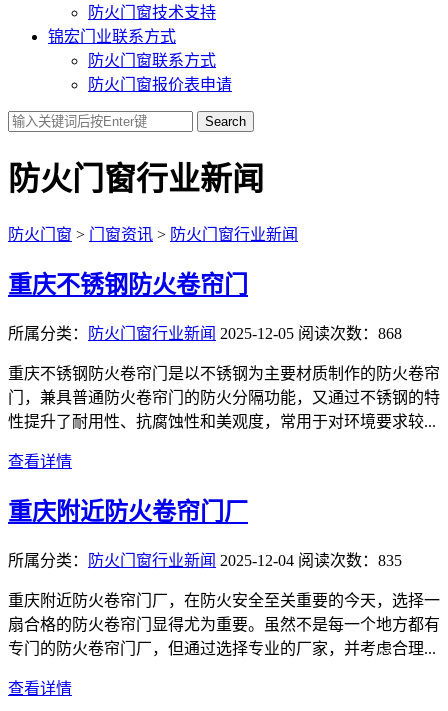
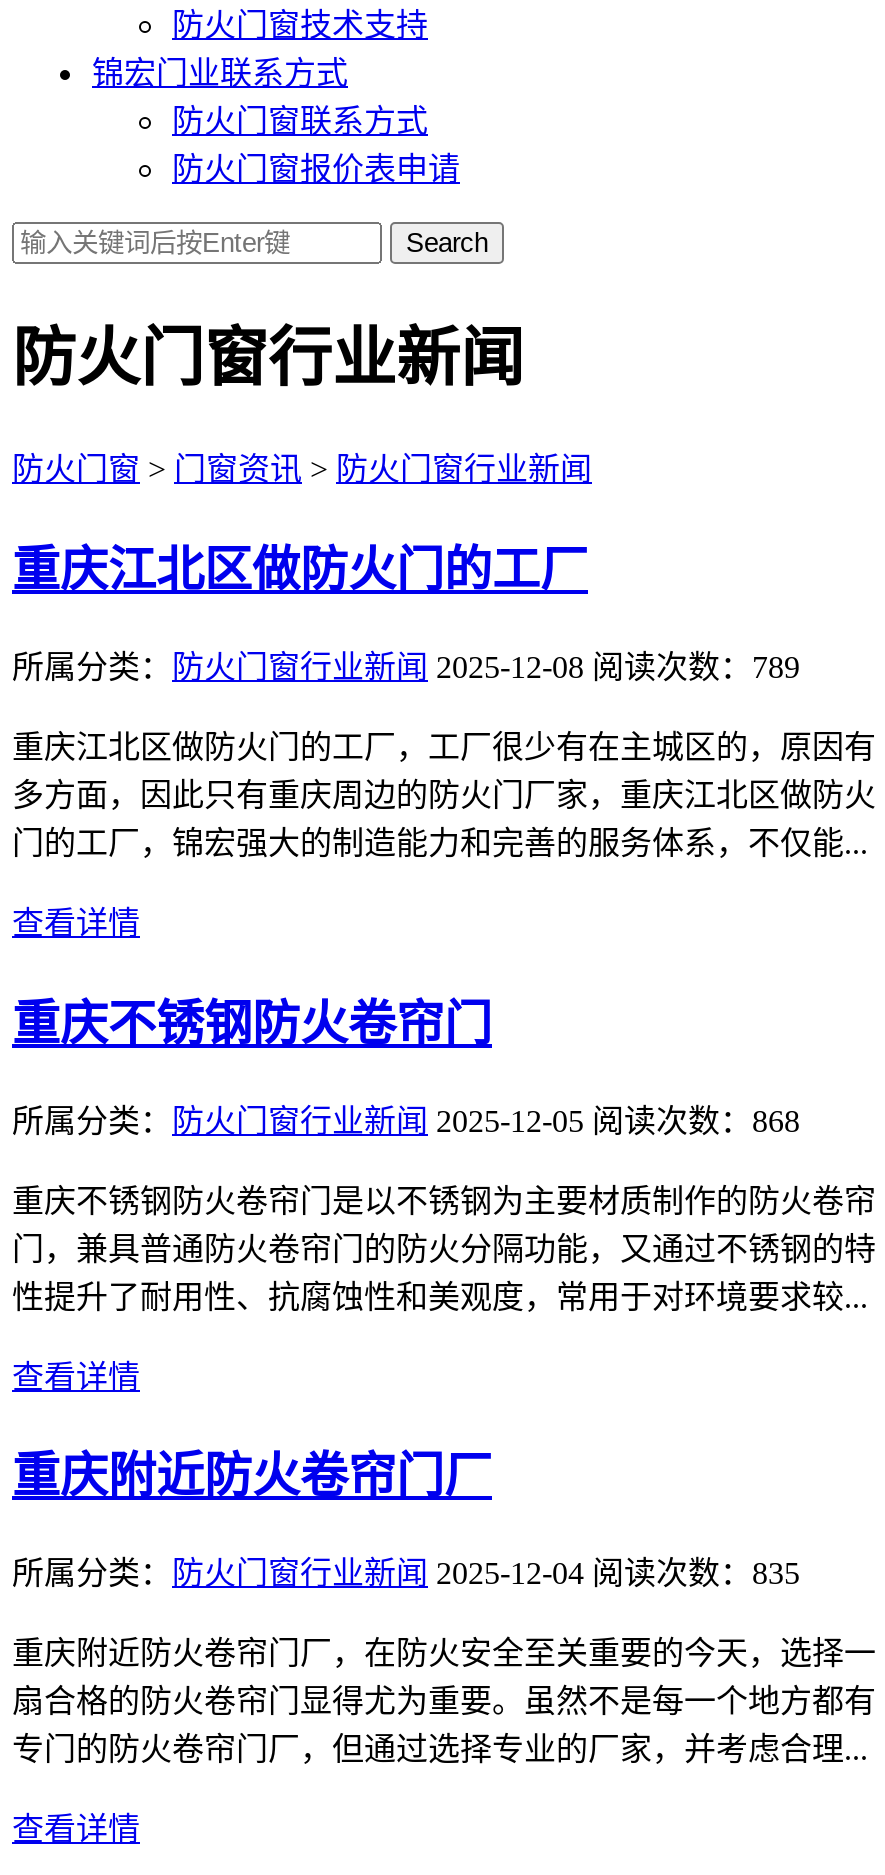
none -> [12,544,876,939] 重庆江北区做防火门的工厂 | 所属分类：防火门窗行业新闻 2025-12-08 阅读次数：789 | 重庆江北区做防火门的工厂，工厂很少有在主城区的，原因有 | 多方面，因此只有重庆周边的防火门厂家，重庆江北区做防火 | 门的工厂，锦宏强大的制造能力和完善的服务体系，不仅能... | 查看详情

